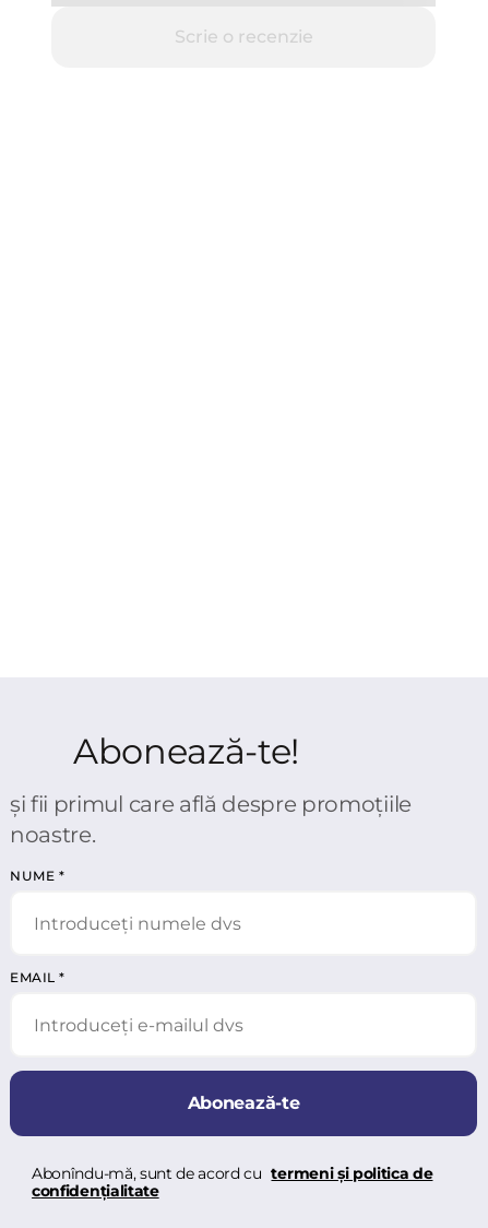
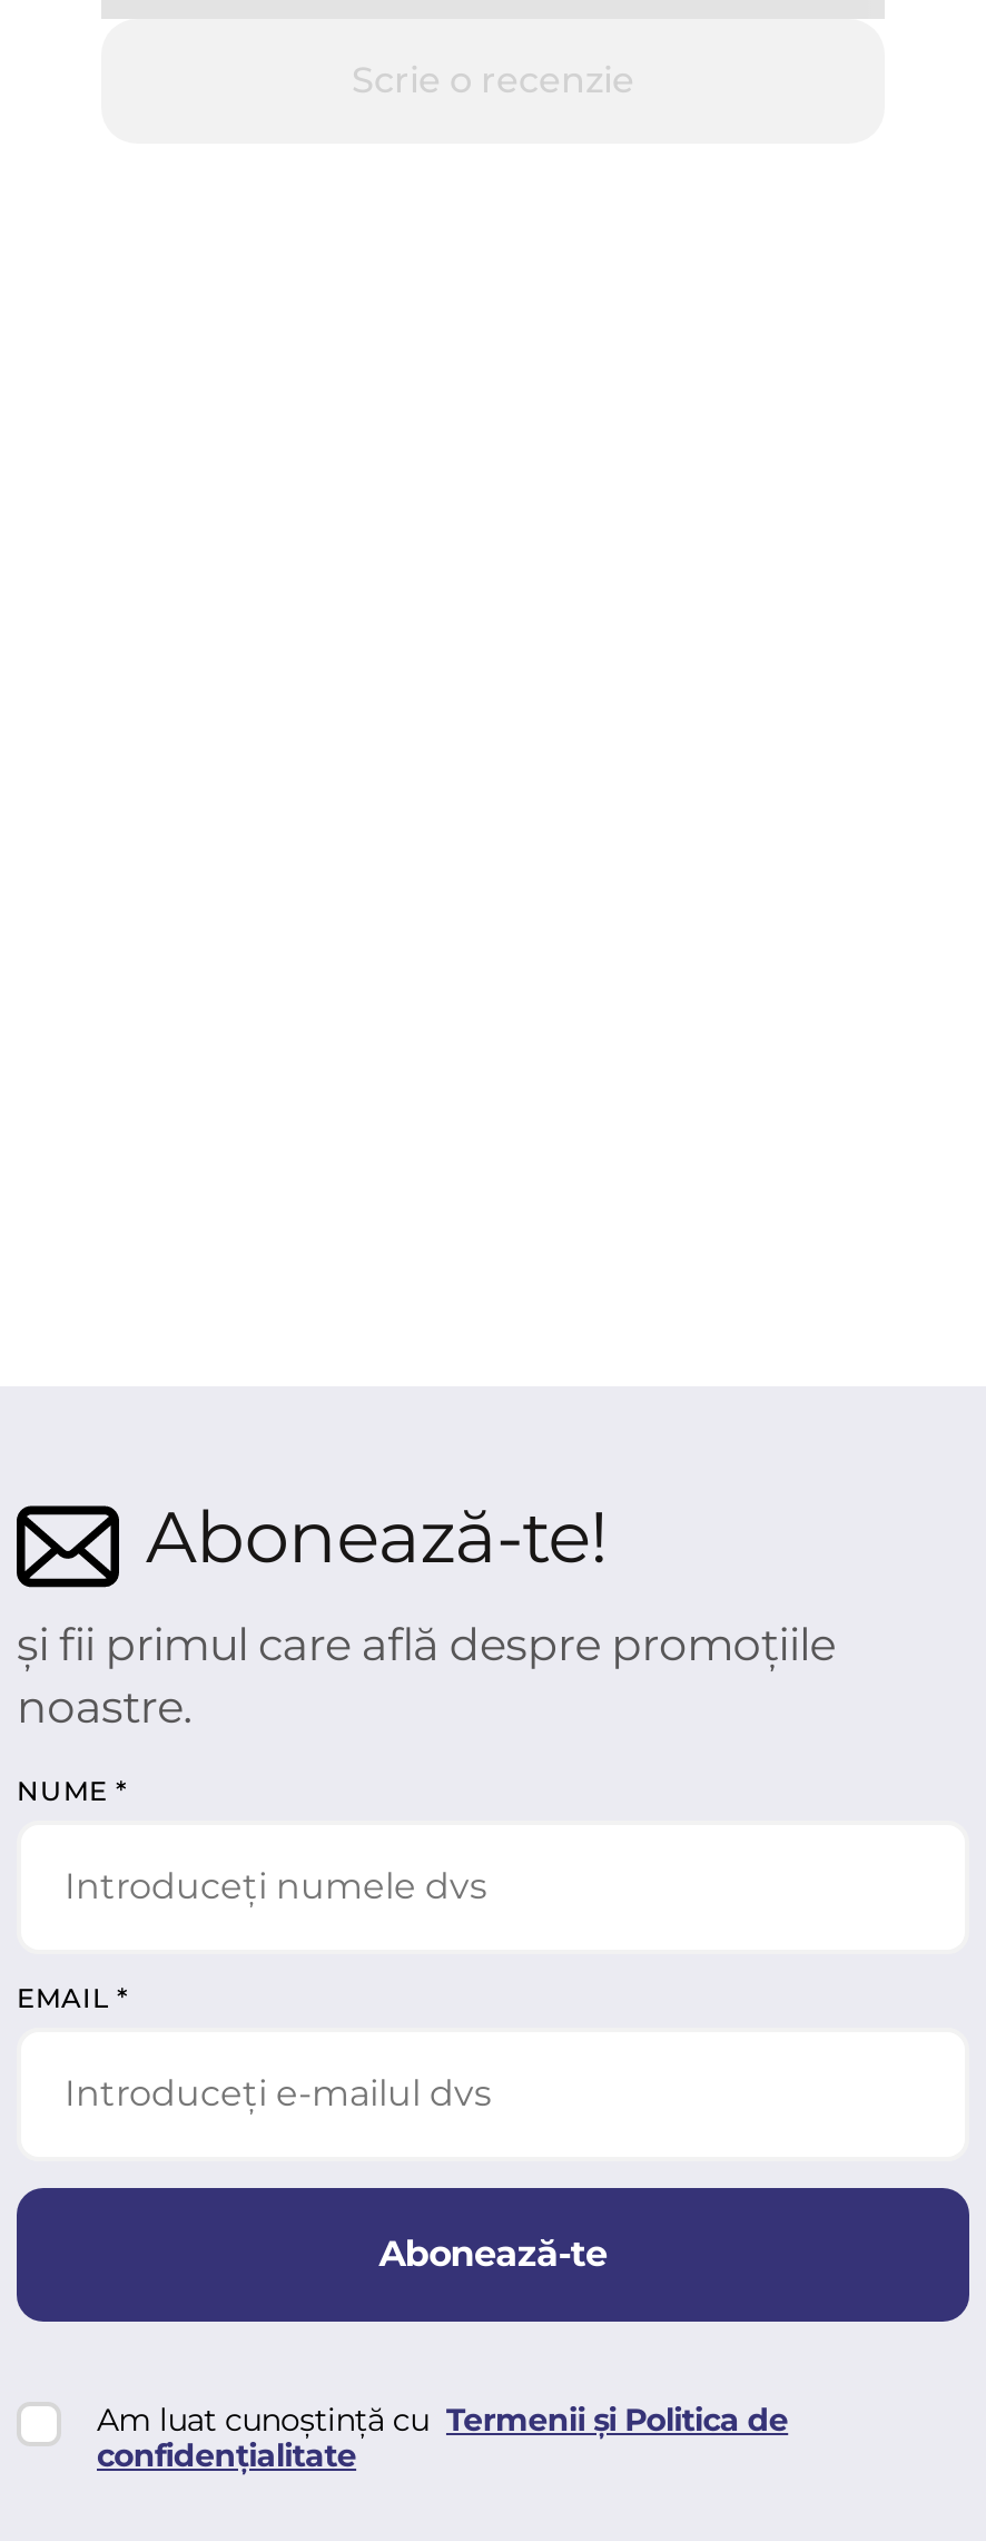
none -> [14,1504,121,1591] [image]
[32,1164,433,1183] Abonîndu-mă, sunt de acord cu termeni și politica de -> [97,2398,788,2439] Am luat cunoștință cu Termenii și Politica de

